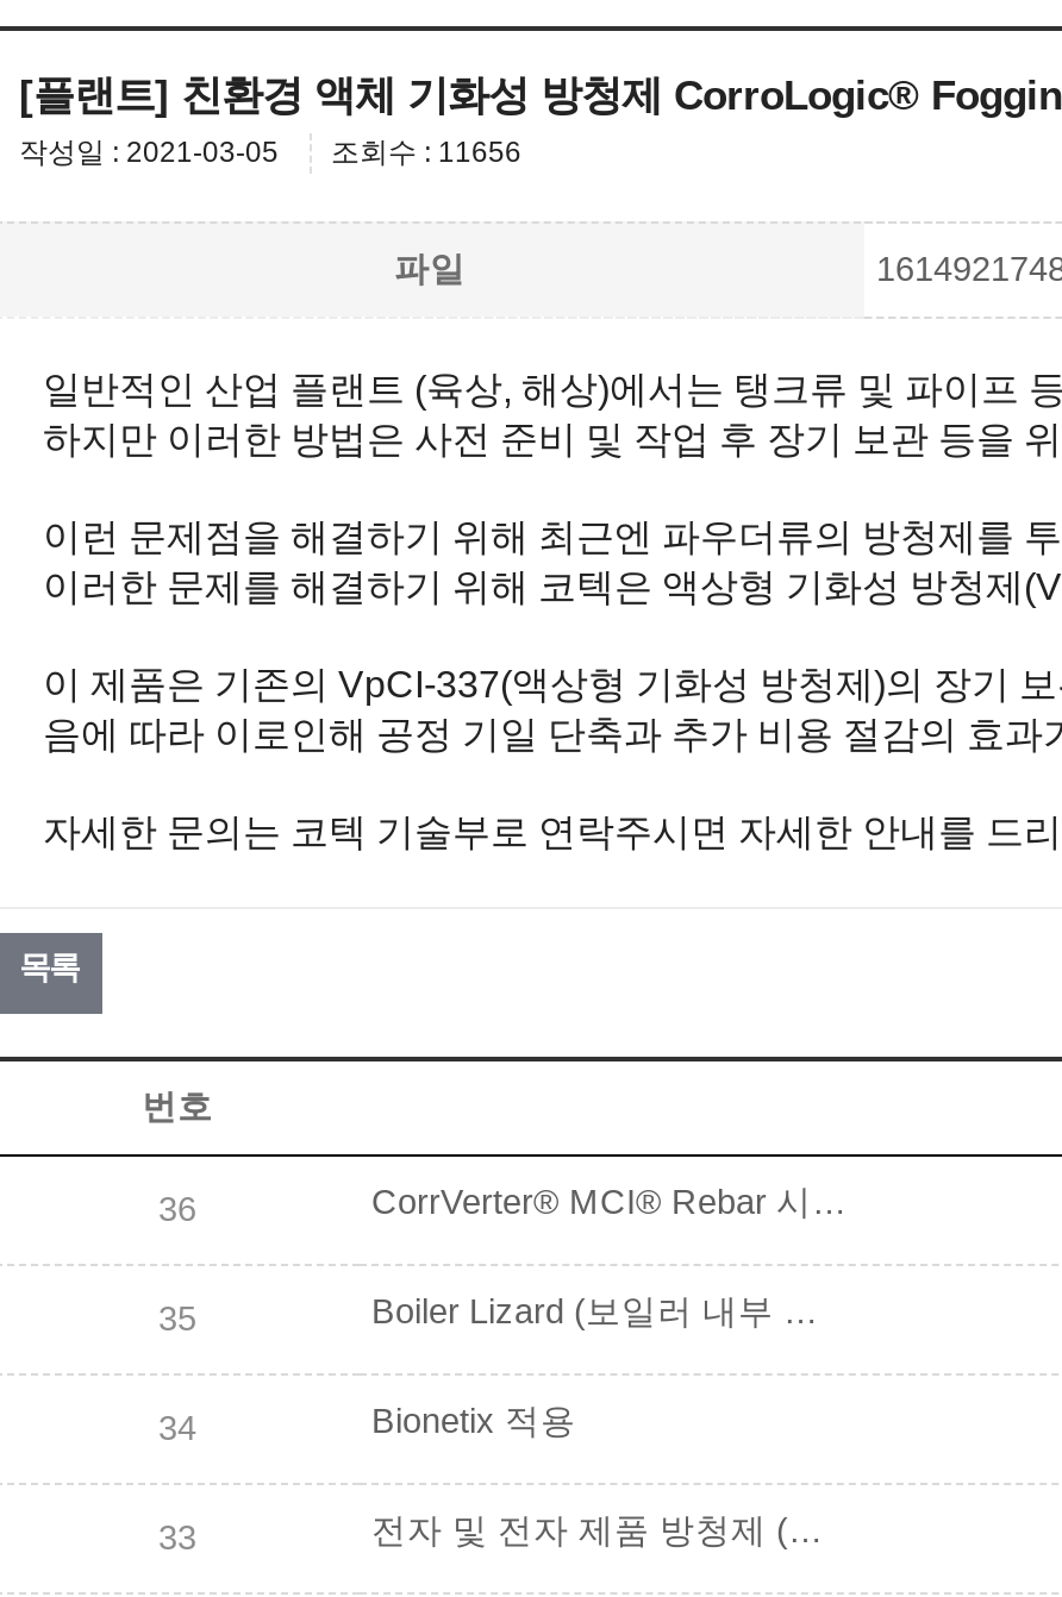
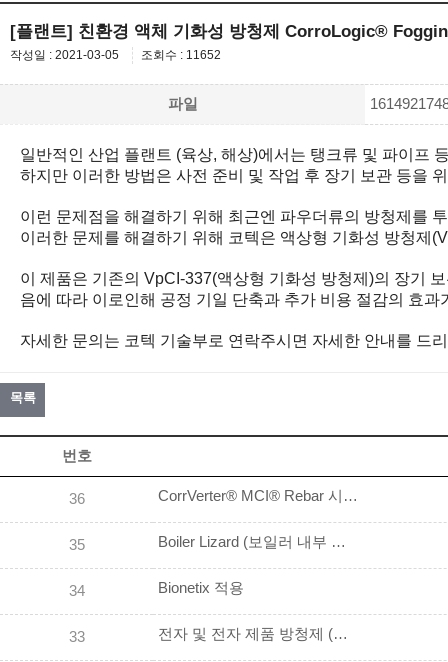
[19,136,521,169] 작성일 : 2021-03-05 조회수 : 11656 -> [10,48,221,62] 작성일 : 2021-03-05 조회수 : 11652

